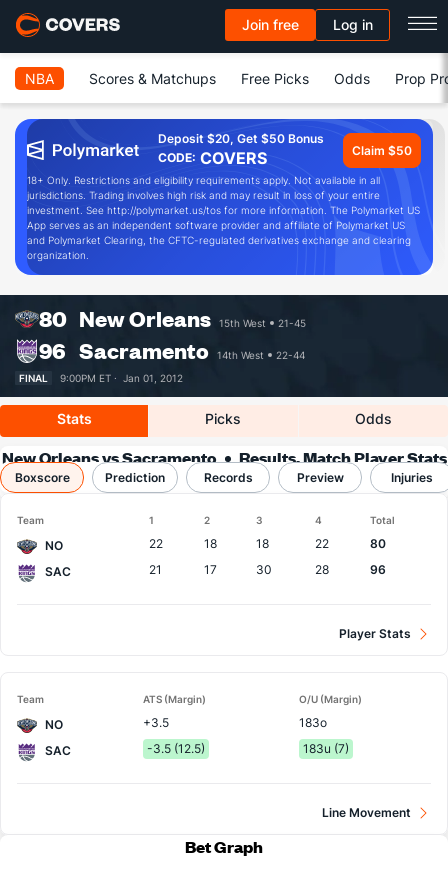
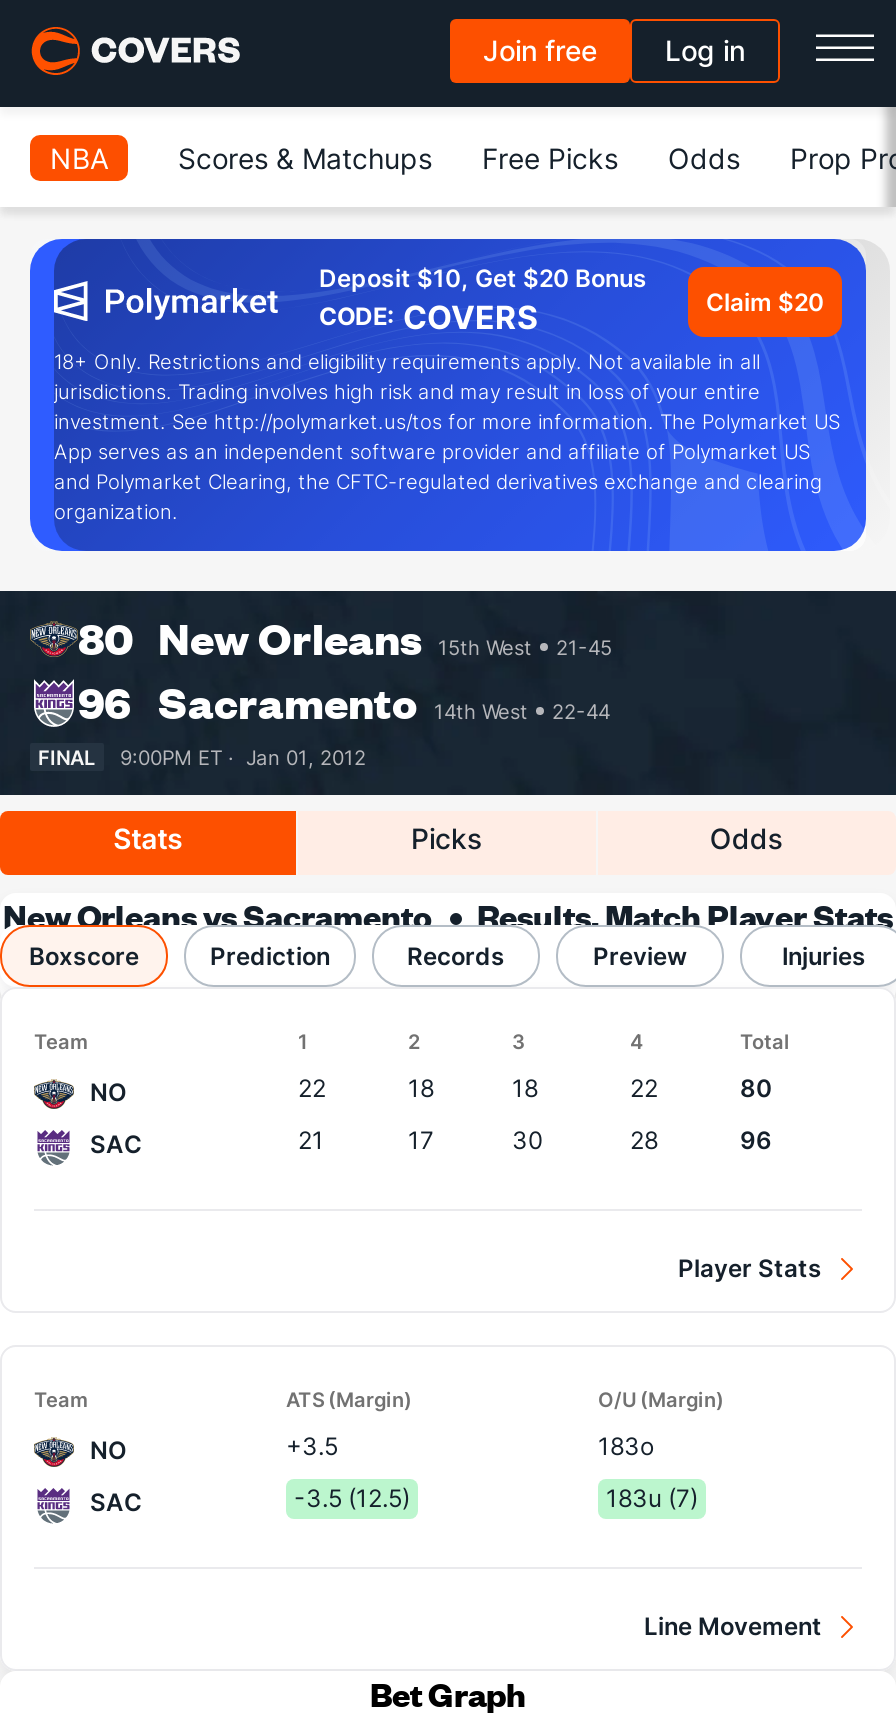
[158,131,324,146] Deposit $20, Get $50 Bonus -> [319,263,647,293] Deposit $10, Get $20 Bonus
[352,142,412,157] Claim $50 -> [706,286,824,316] Claim $20

